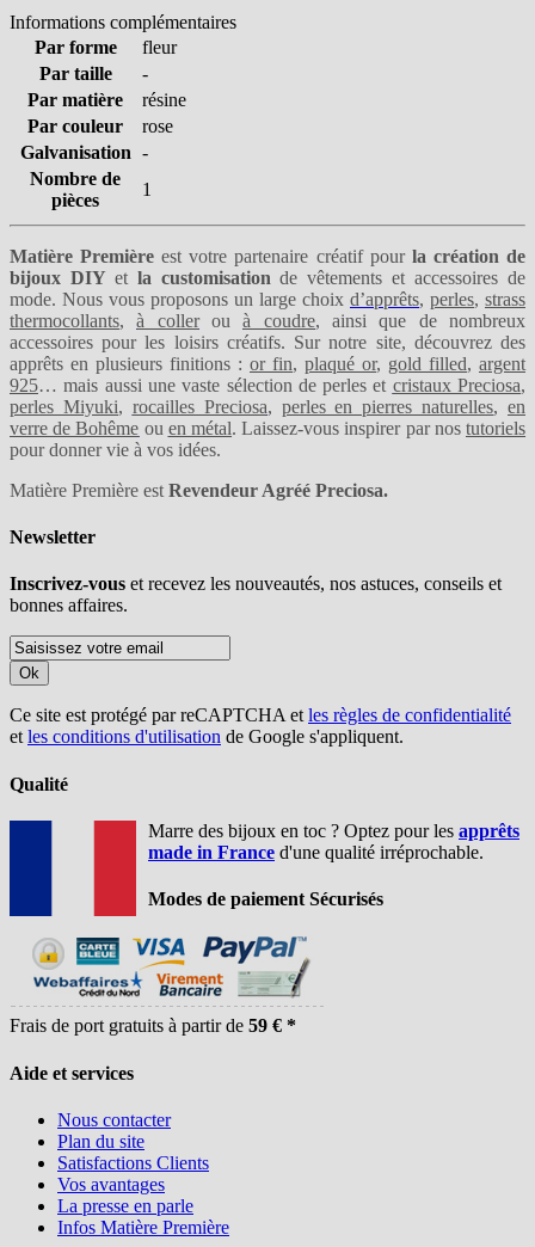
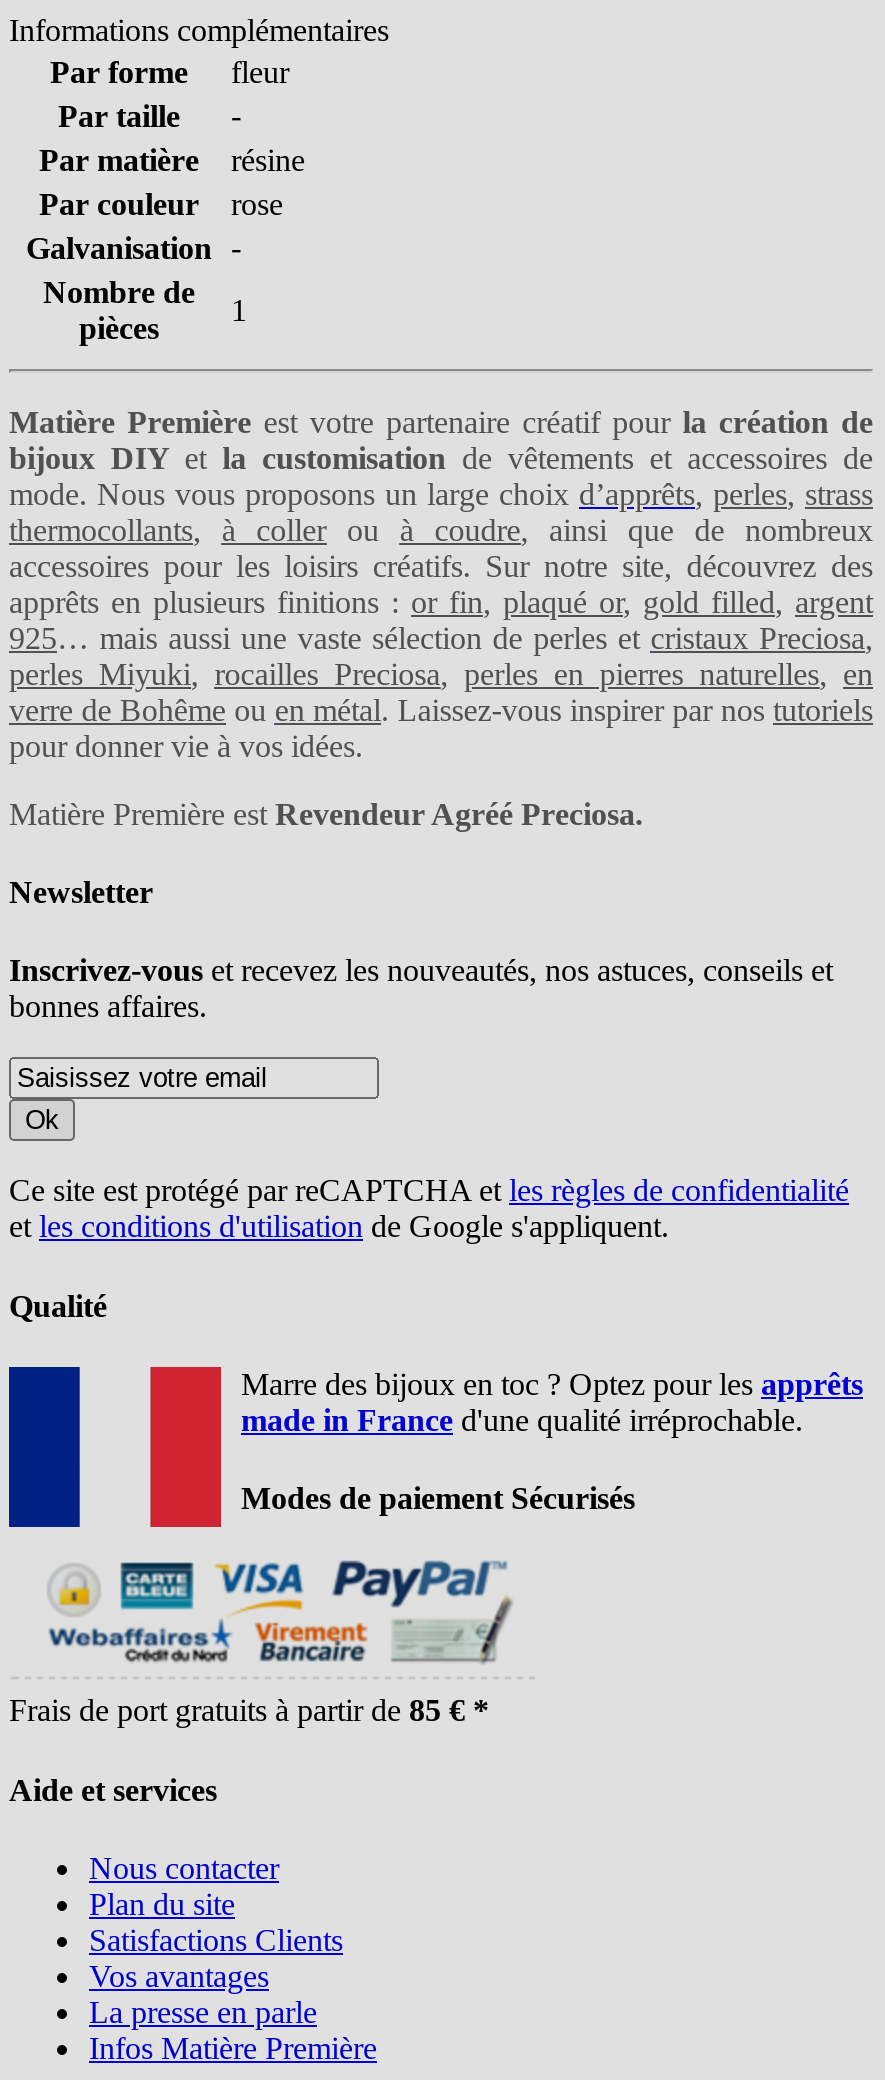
[10,1016,296,1036] Frais de port gratuits à partir de 59 € * -> [9,1694,489,1728] Frais de port gratuits à partir de 85 € *

